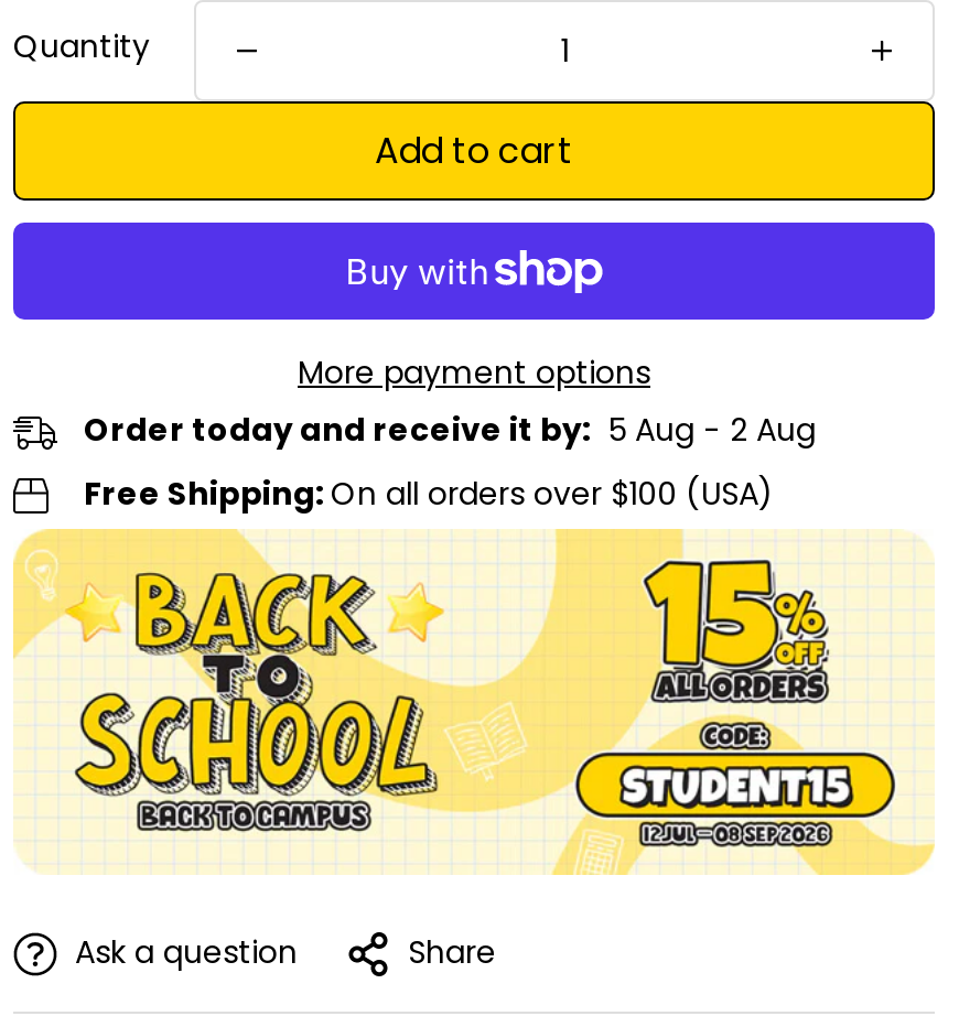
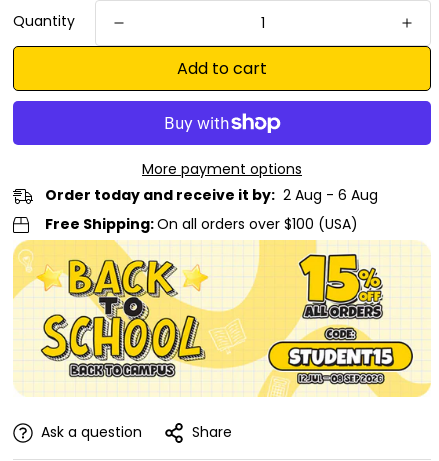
[84,408,816,452] Order today and receive it by: 5 Aug - 2 Aug -> [45,185,378,205] Order today and receive it by: 2 Aug - 6 Aug

